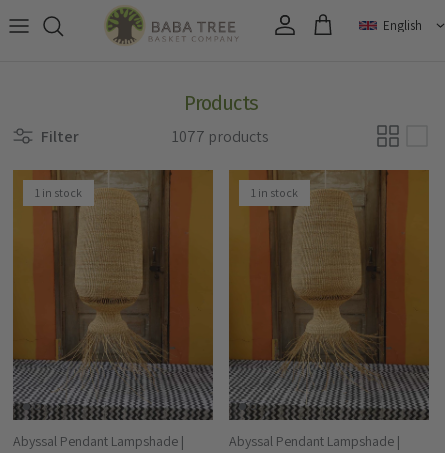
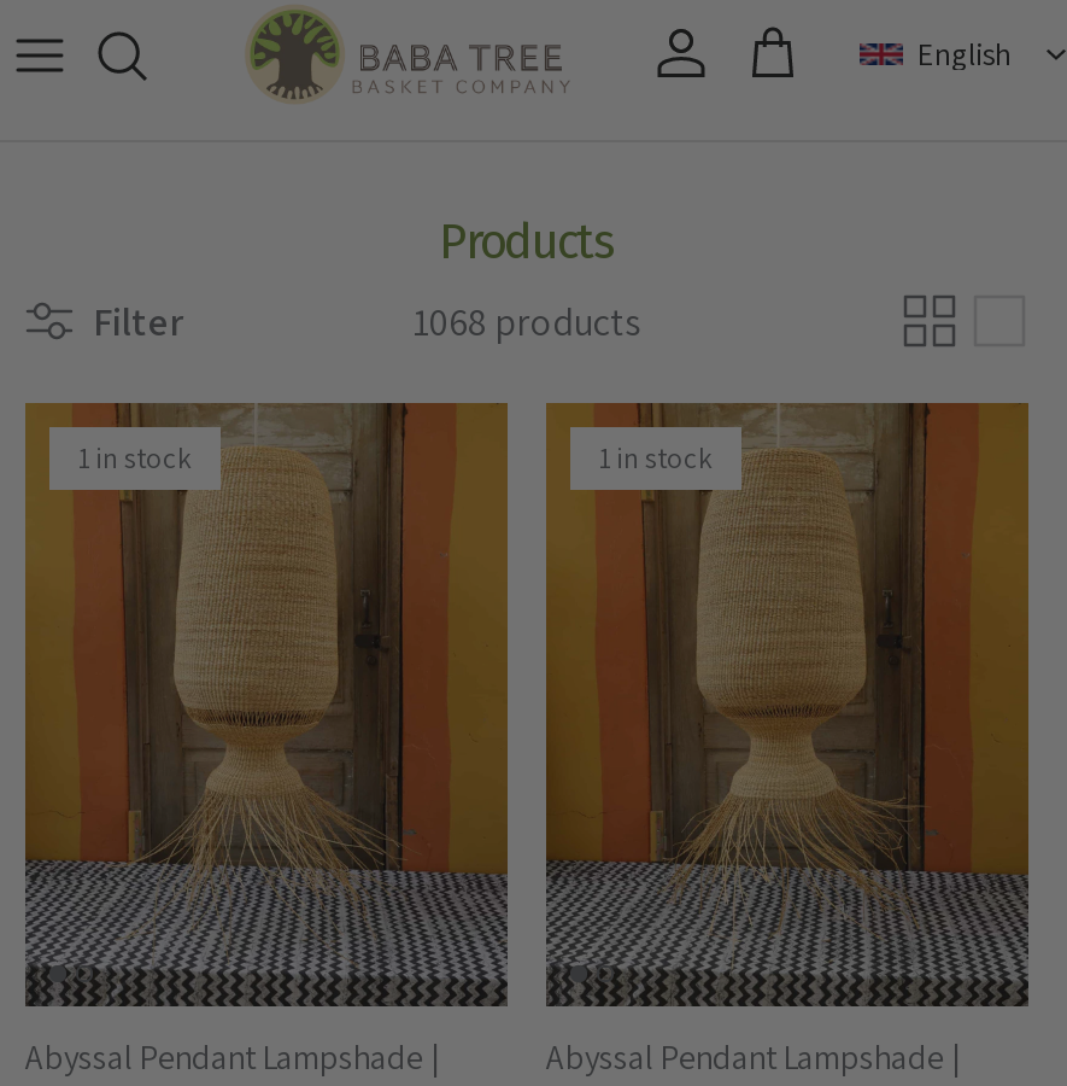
[172,126,269,147] 1077 products -> [412,296,641,347] 1068 products

